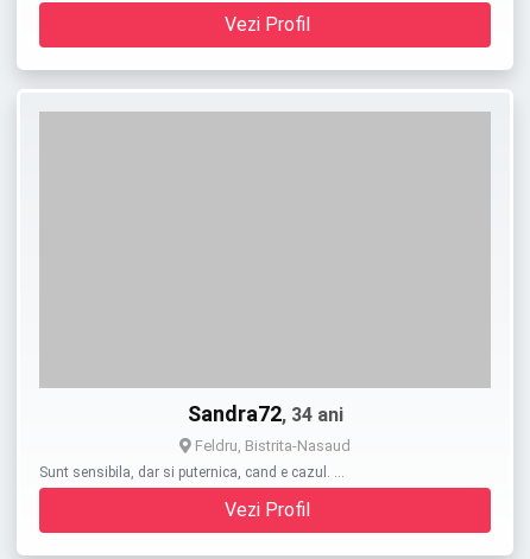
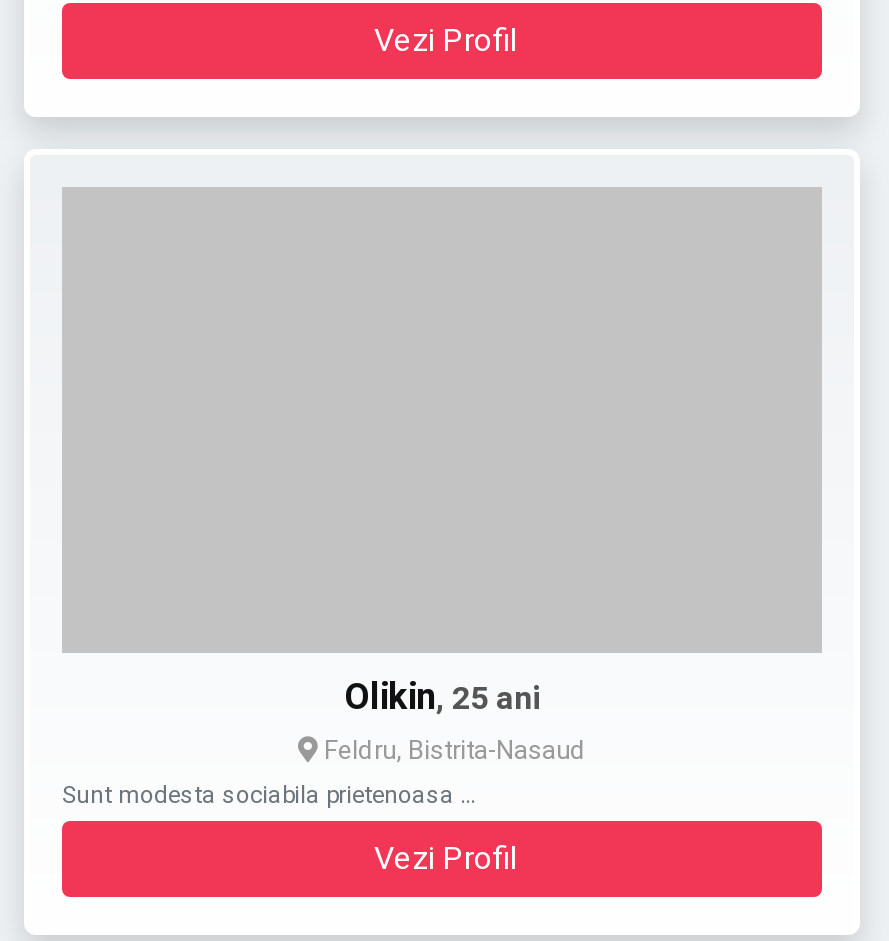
[187,401,343,426] Sandra72, 34 ani -> [344,675,540,717] Olikin, 25 ani
[39,464,345,481] Sunt sensibila, dar si puternica, cand e cazul. … -> [62,781,478,809] Sunt modesta sociabila prietenoasa …

